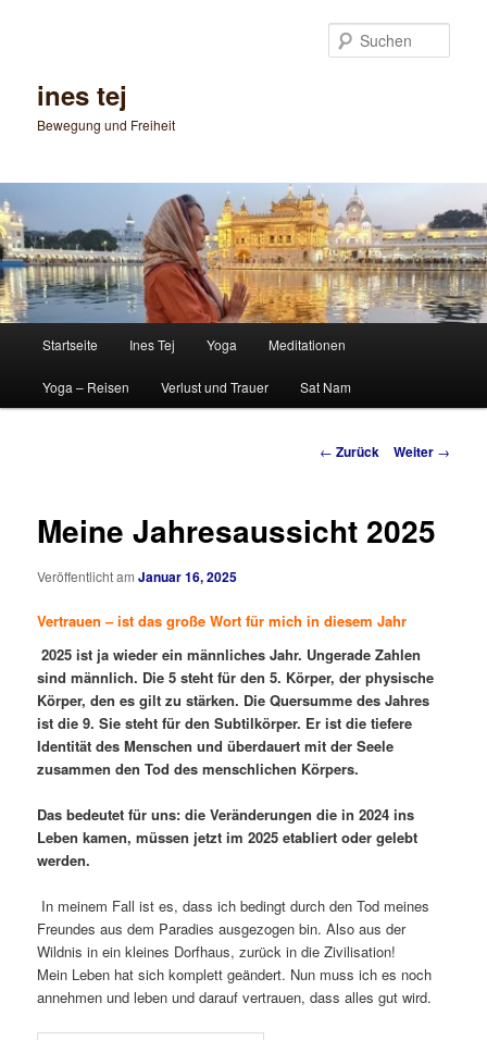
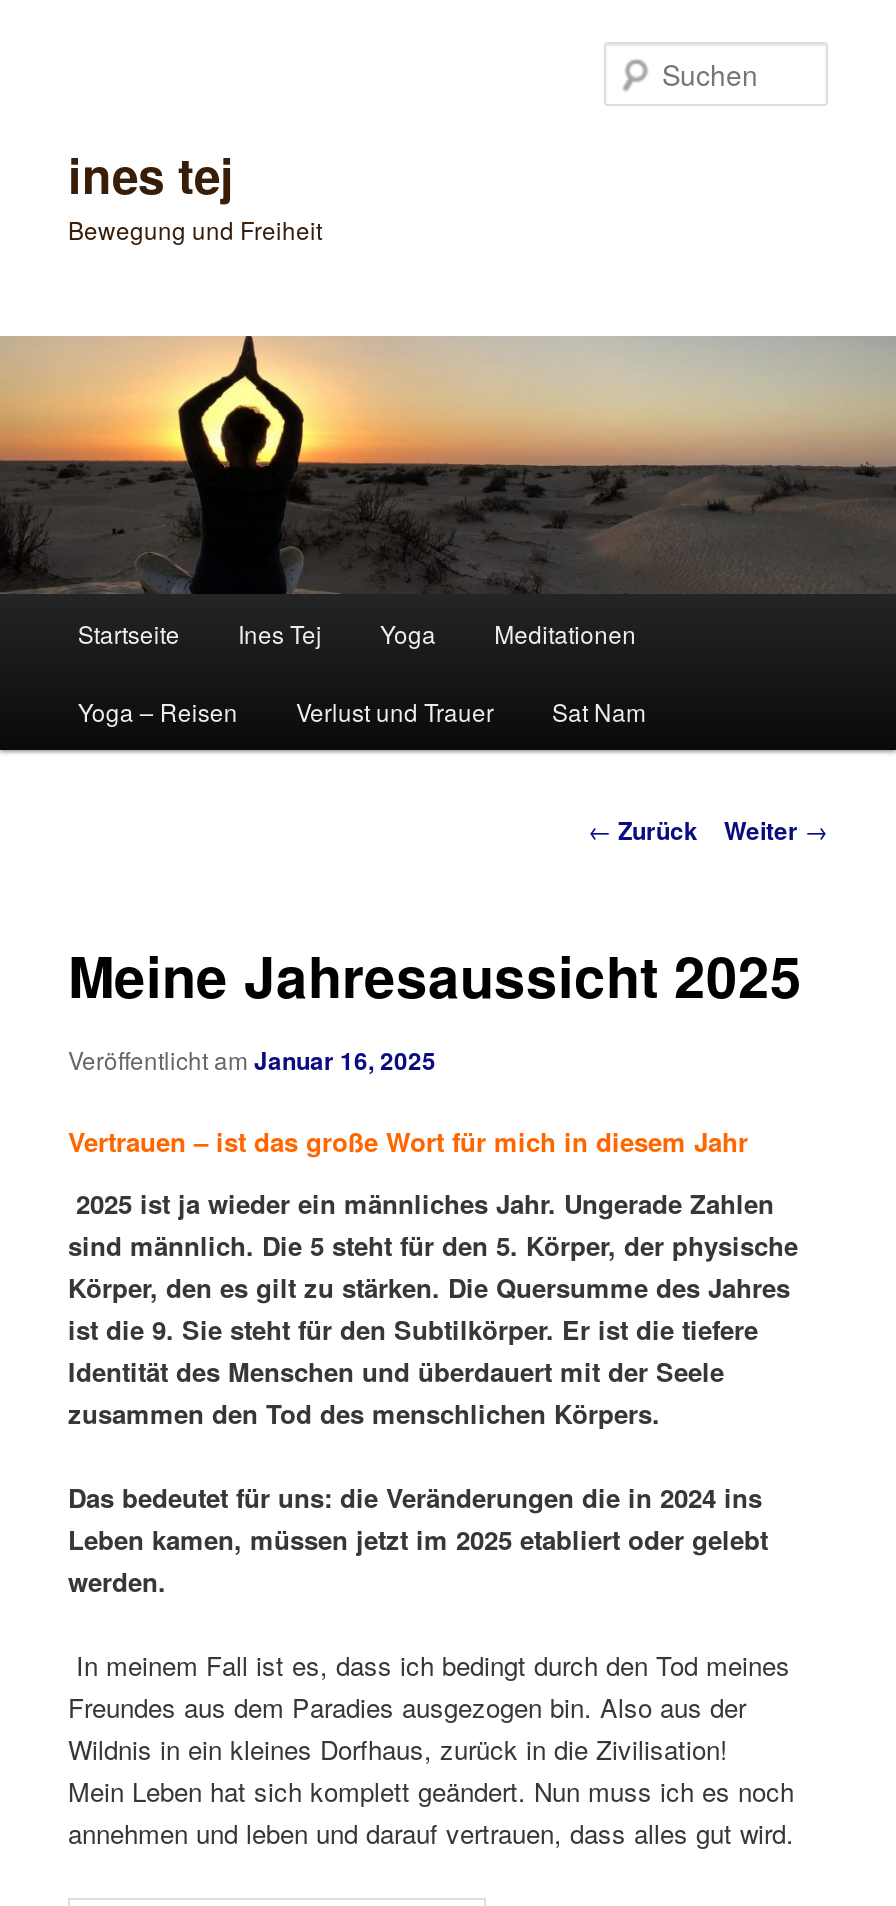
[3,183,484,324] [image] -> [6,334,890,594] [image]

